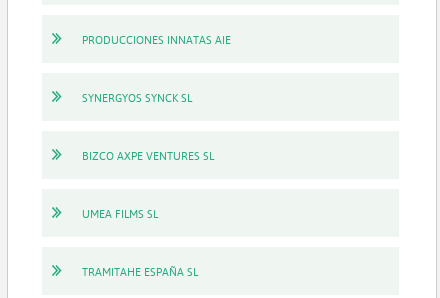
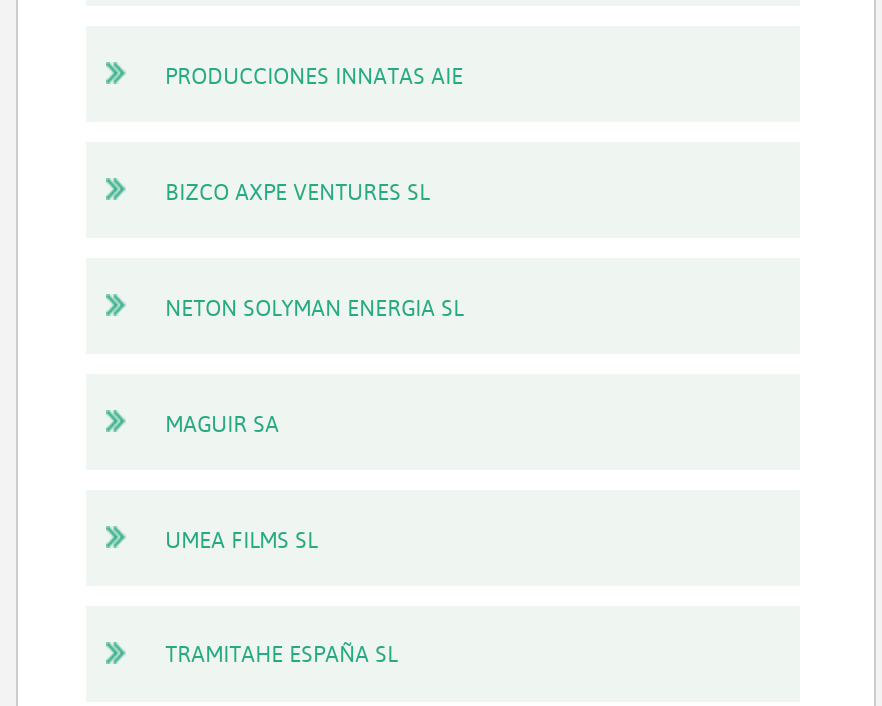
[82,90,192,105] SYNERGYOS SYNCK SL -> none
moved [82,148,214,163] -> [165,176,429,206]: BIZCO AXPE VENTURES SL
none -> [165,291,463,321] NETON SOLYMAN ENERGIA SL
none -> [165,407,279,437] MAGUIR SA

